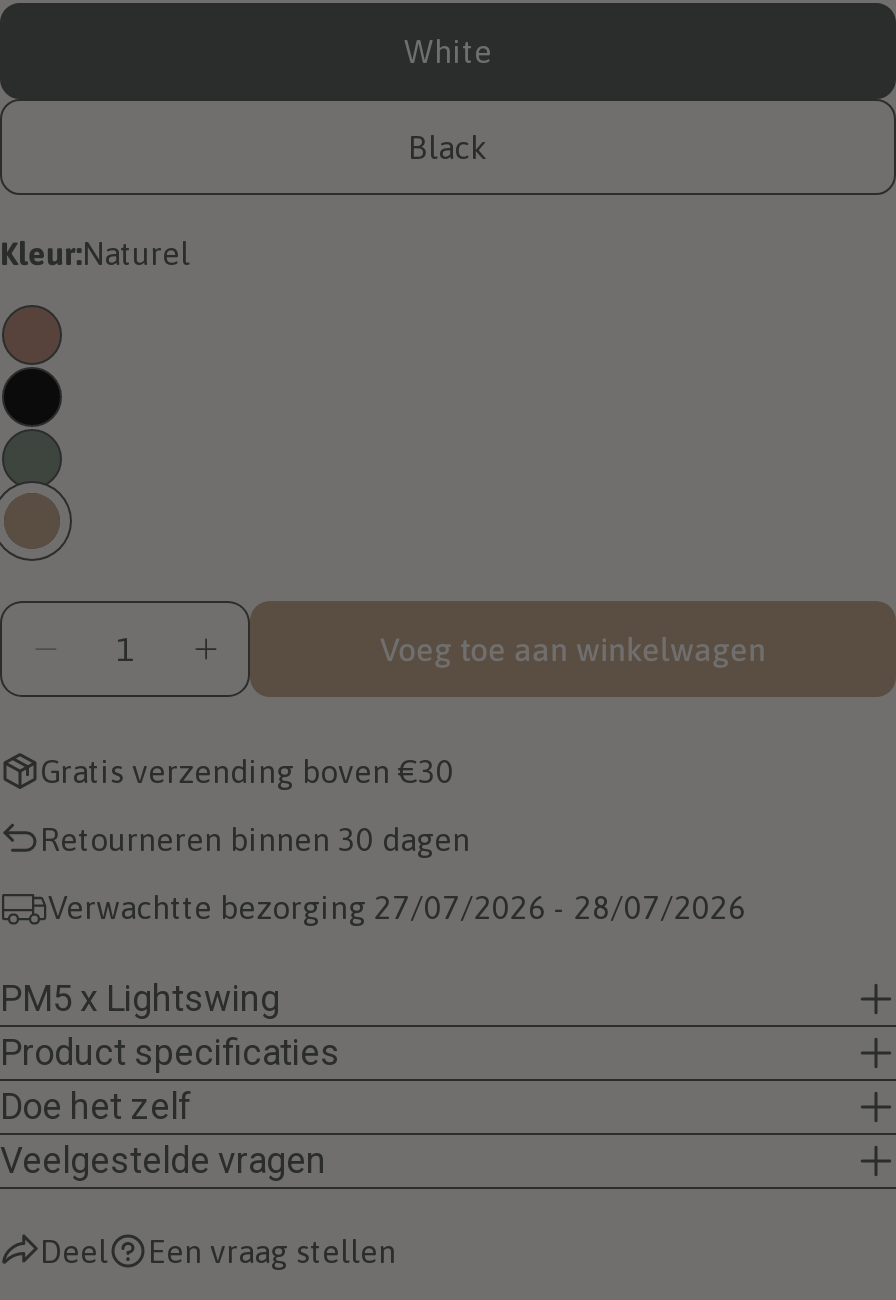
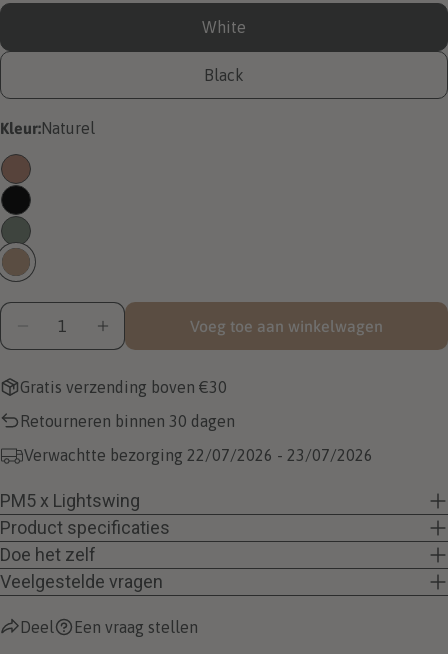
[48,889,746,925] Verwachtte bezorging 27/07/2026 - 28/07/2026 -> [24,446,373,464] Verwachtte bezorging 22/07/2026 - 23/07/2026

